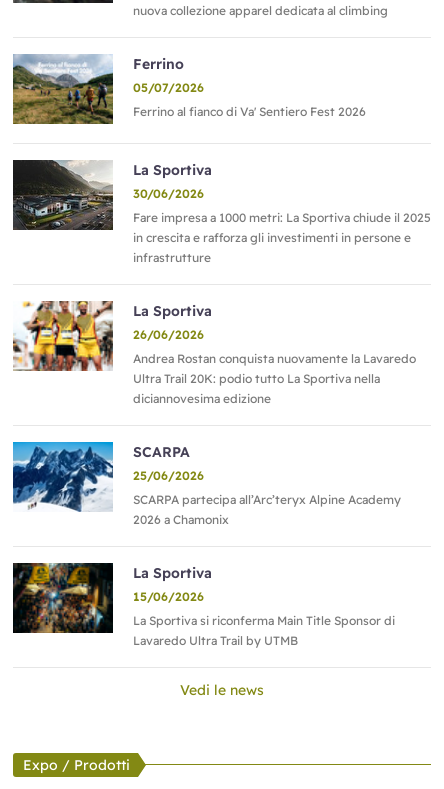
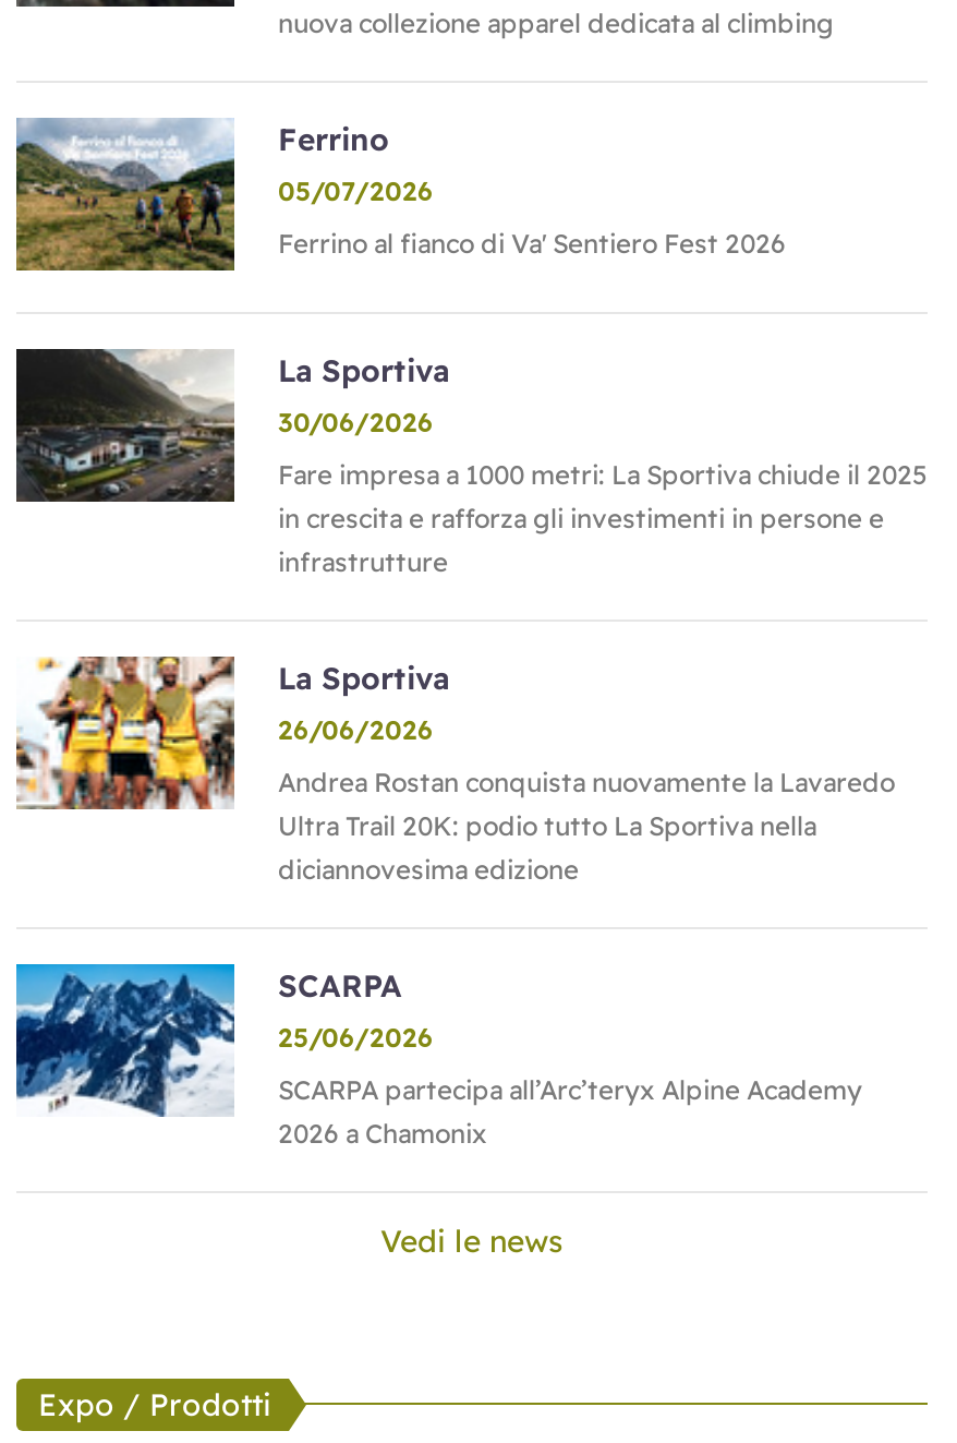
[12,562,395,648] [image] | La Sportiva | 15/06/2026 | La Sportiva si riconferma Main Title Sponsor di | Lavaredo Ultra Trail by UTMB -> none

